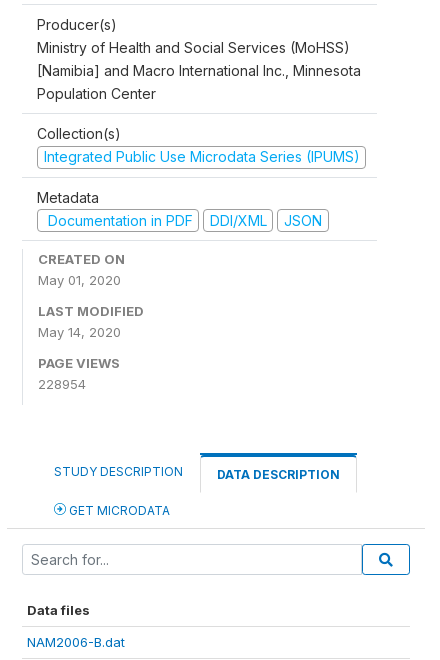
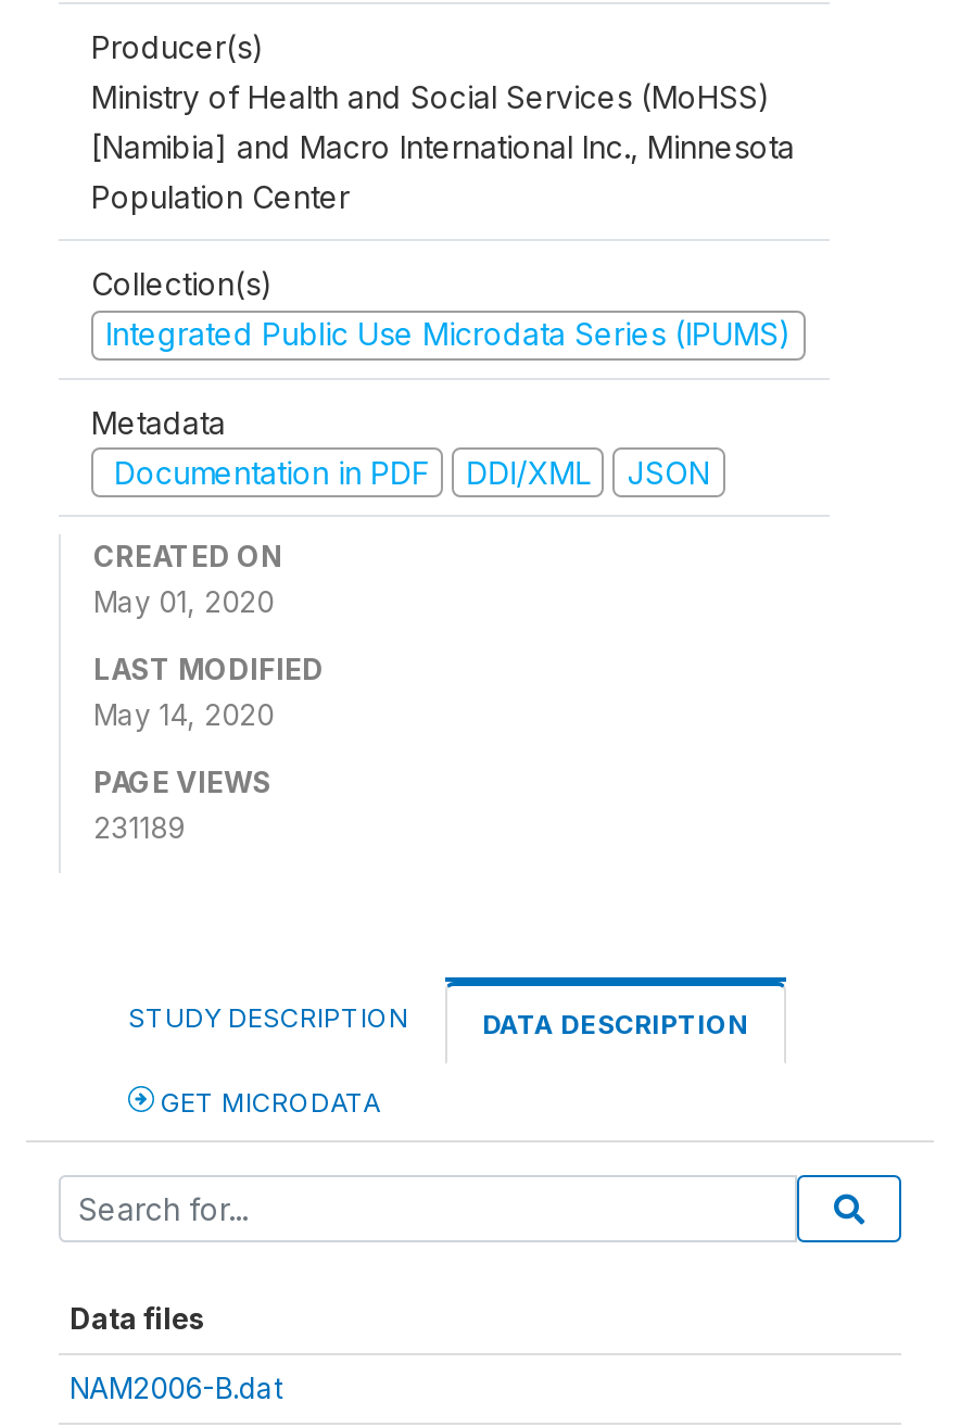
[38,376,86,392] 228954 -> [93,810,185,845] 231189

